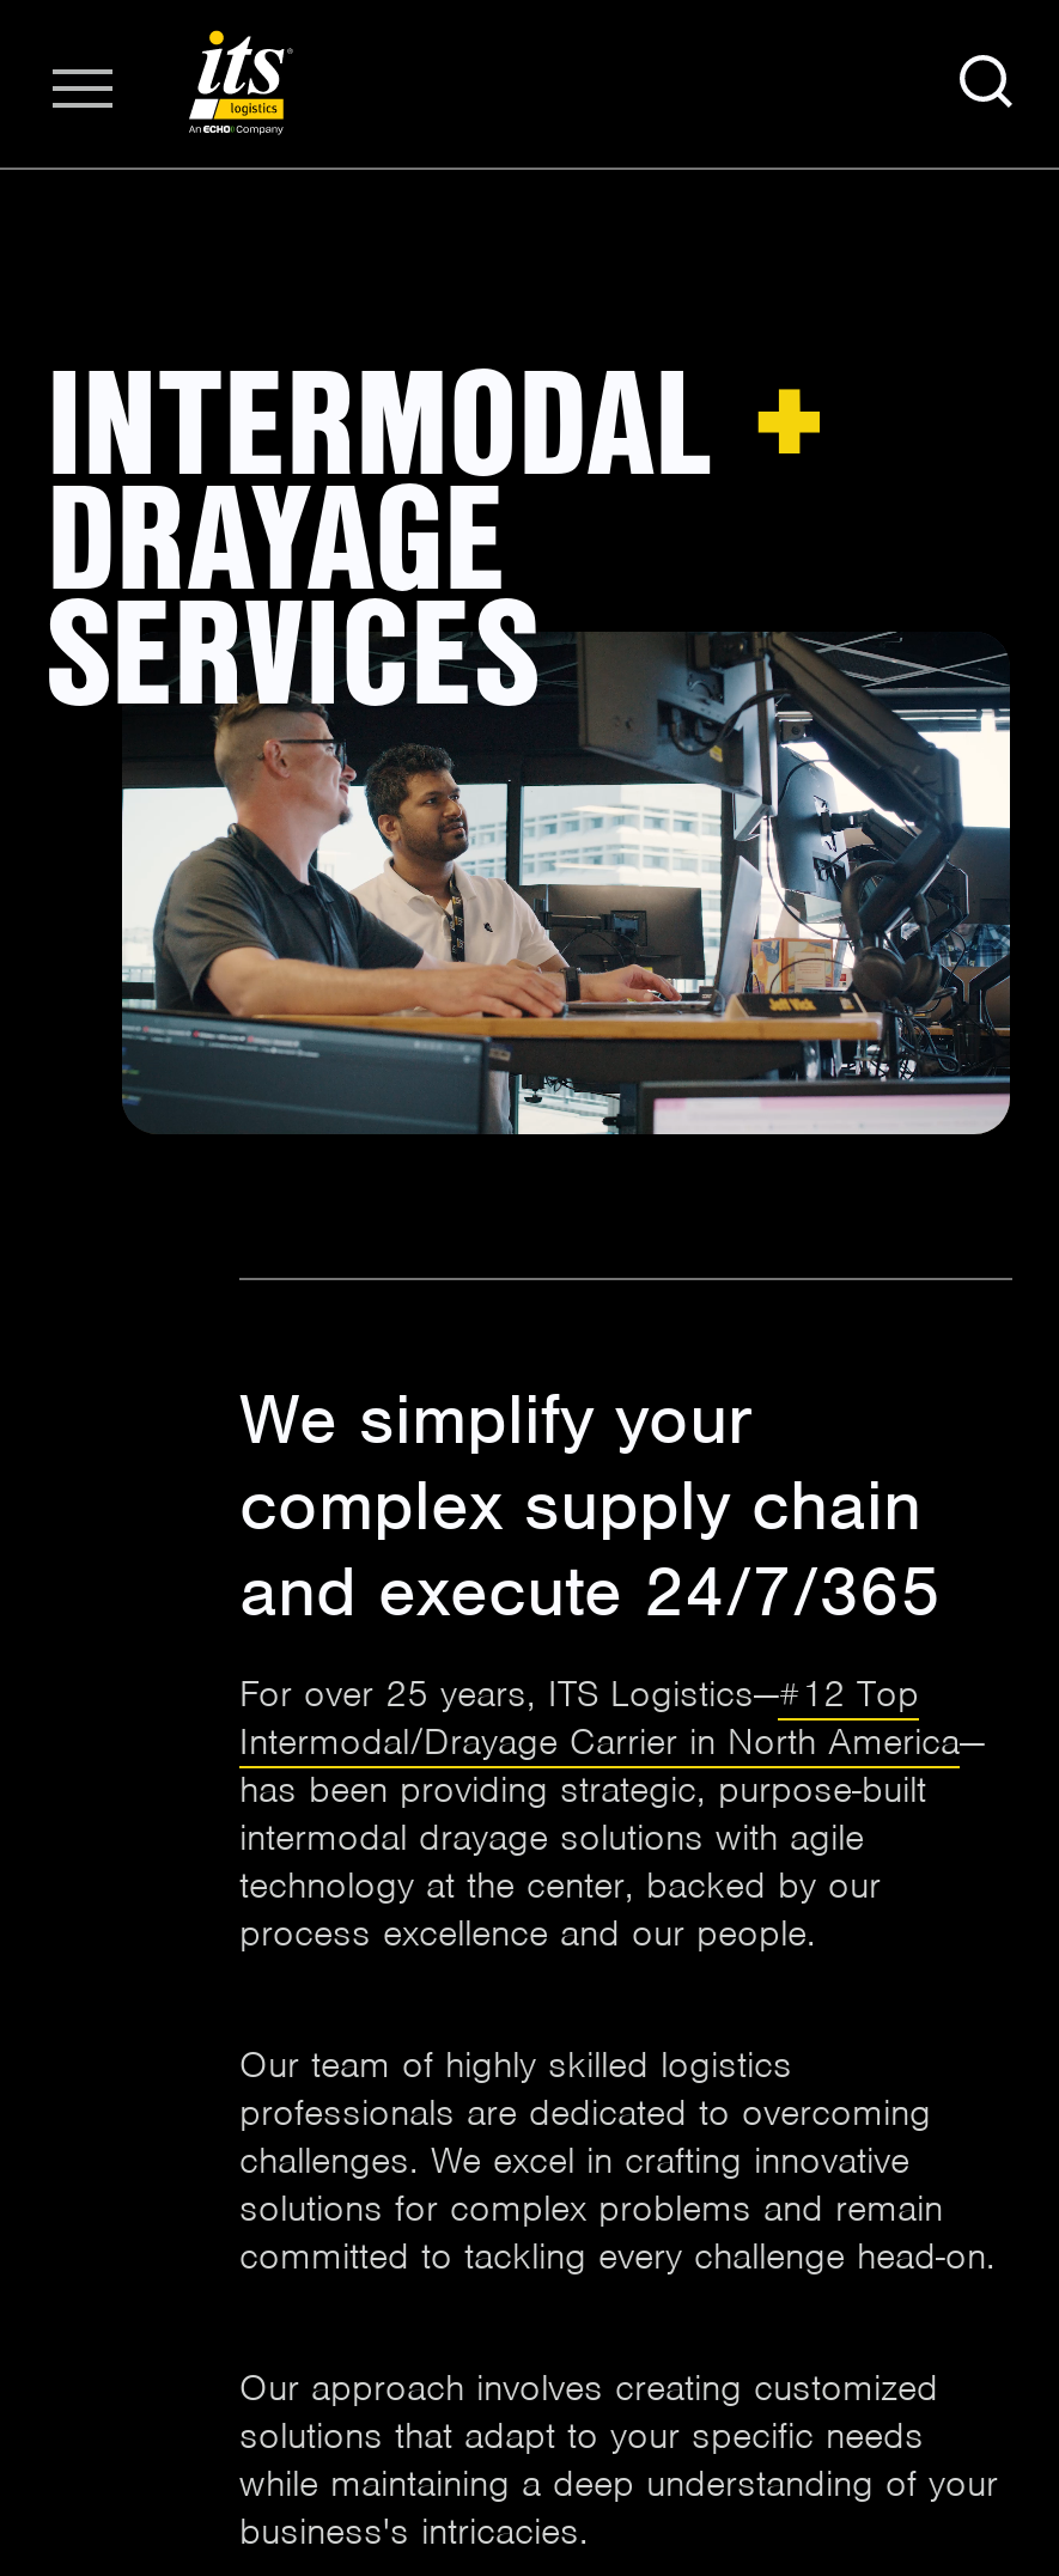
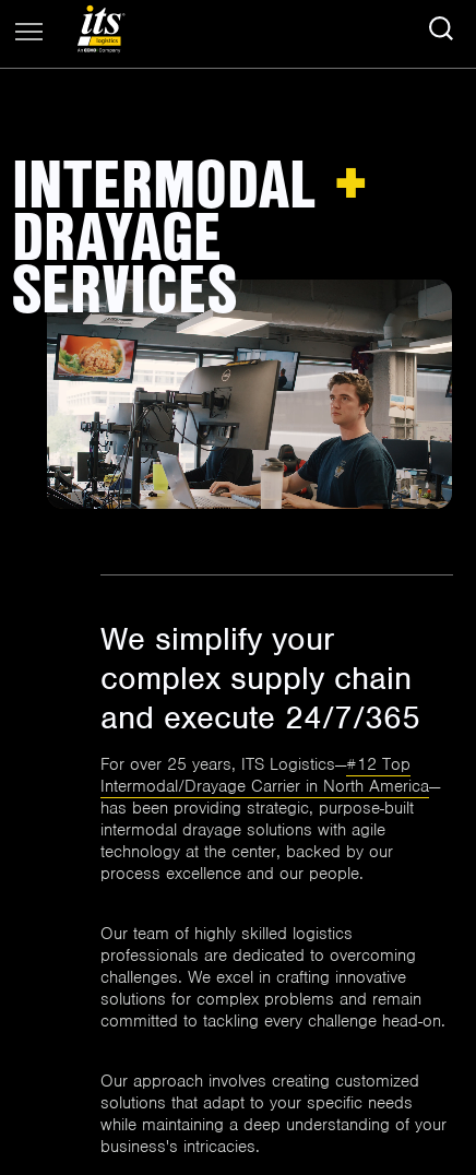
[122,632,1012,1137] [image] -> [46,282,453,510] [image]

